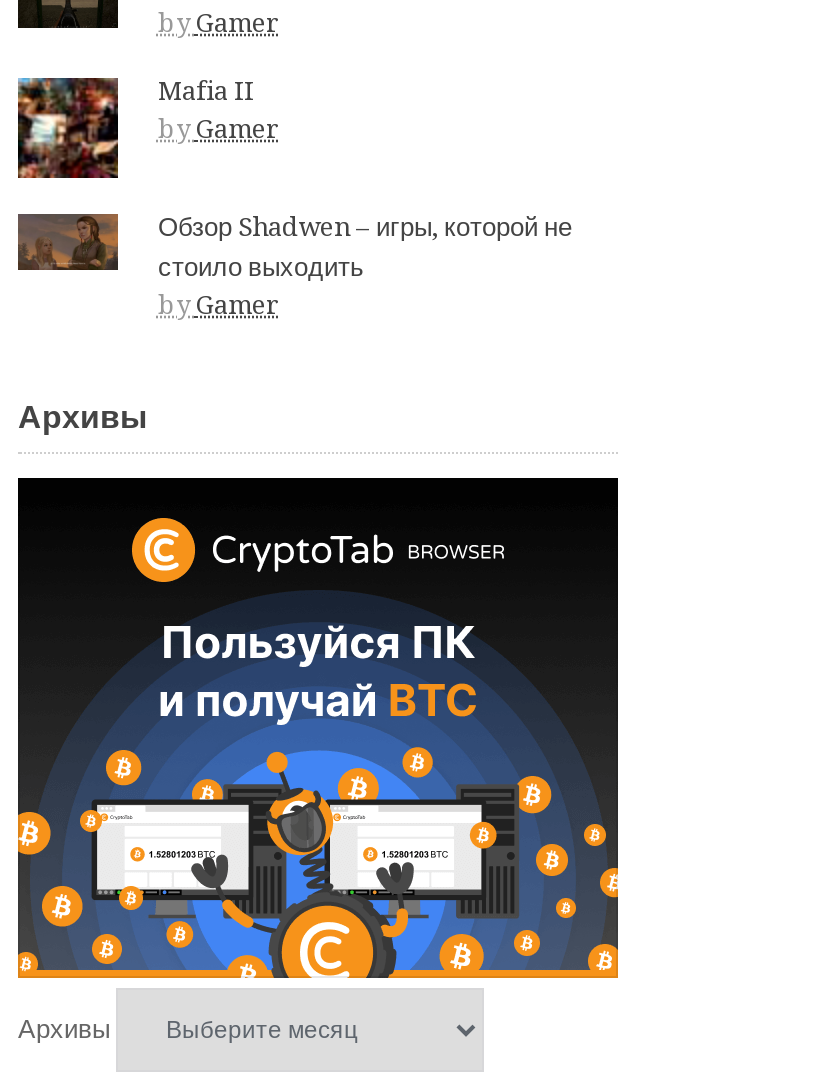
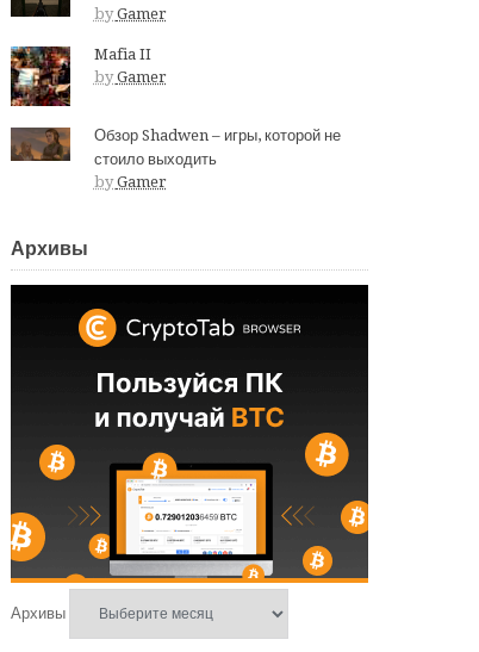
[16,592,620,980] [image] -> [10,354,369,584] [image]

